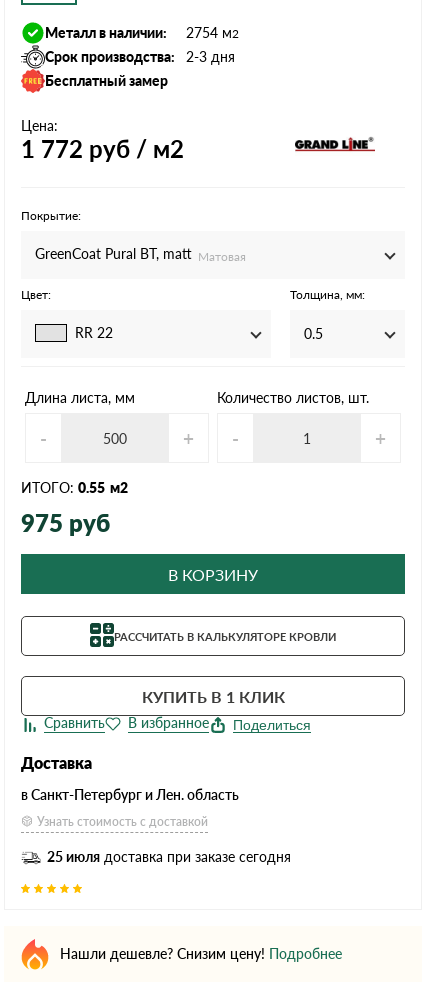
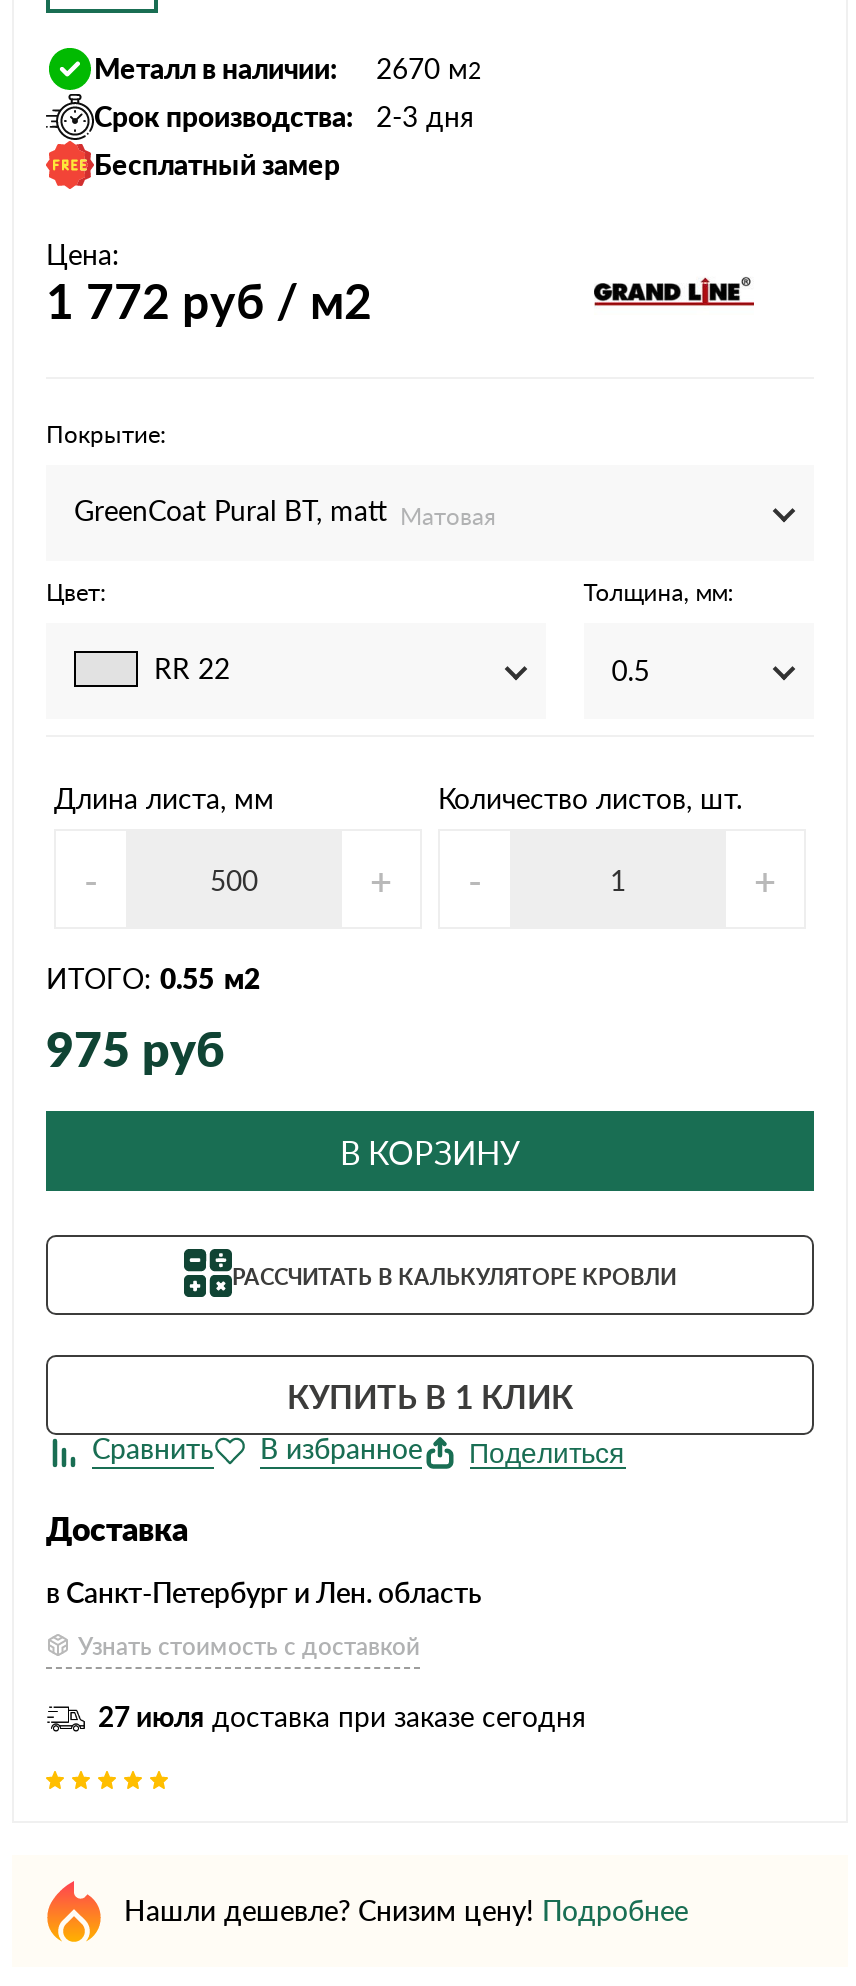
[45,24,239,41] Металл в наличии: 2754 м2 -> [94,52,482,86] Металл в наличии: 2670 м2
[47,848,291,865] 25 июля доставка при заказе сегодня -> [98,1699,586,1733] 27 июля доставка при заказе сегодня

